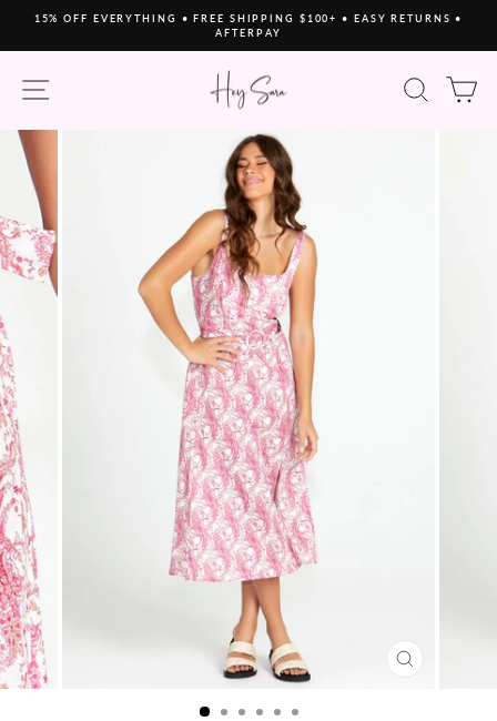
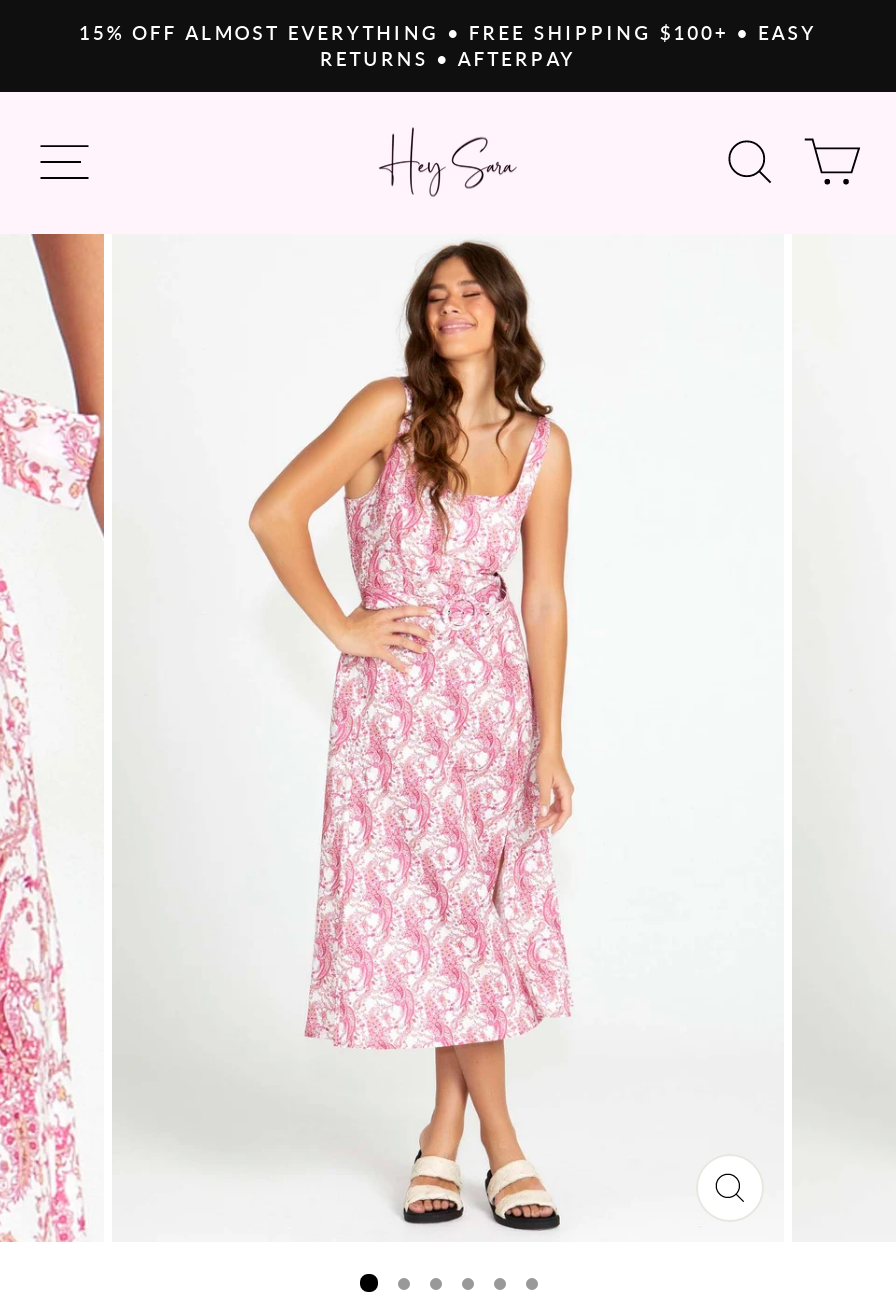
[34,12,463,39] 15% OFF EVERYTHING • FREE SHIPPING $100+ • EASY RETURNS • | AFTERPAY -> [79,22,817,70] 15% OFF ALMOST EVERYTHING • FREE SHIPPING $100+ • EASY | RETURNS • AFTERPAY

